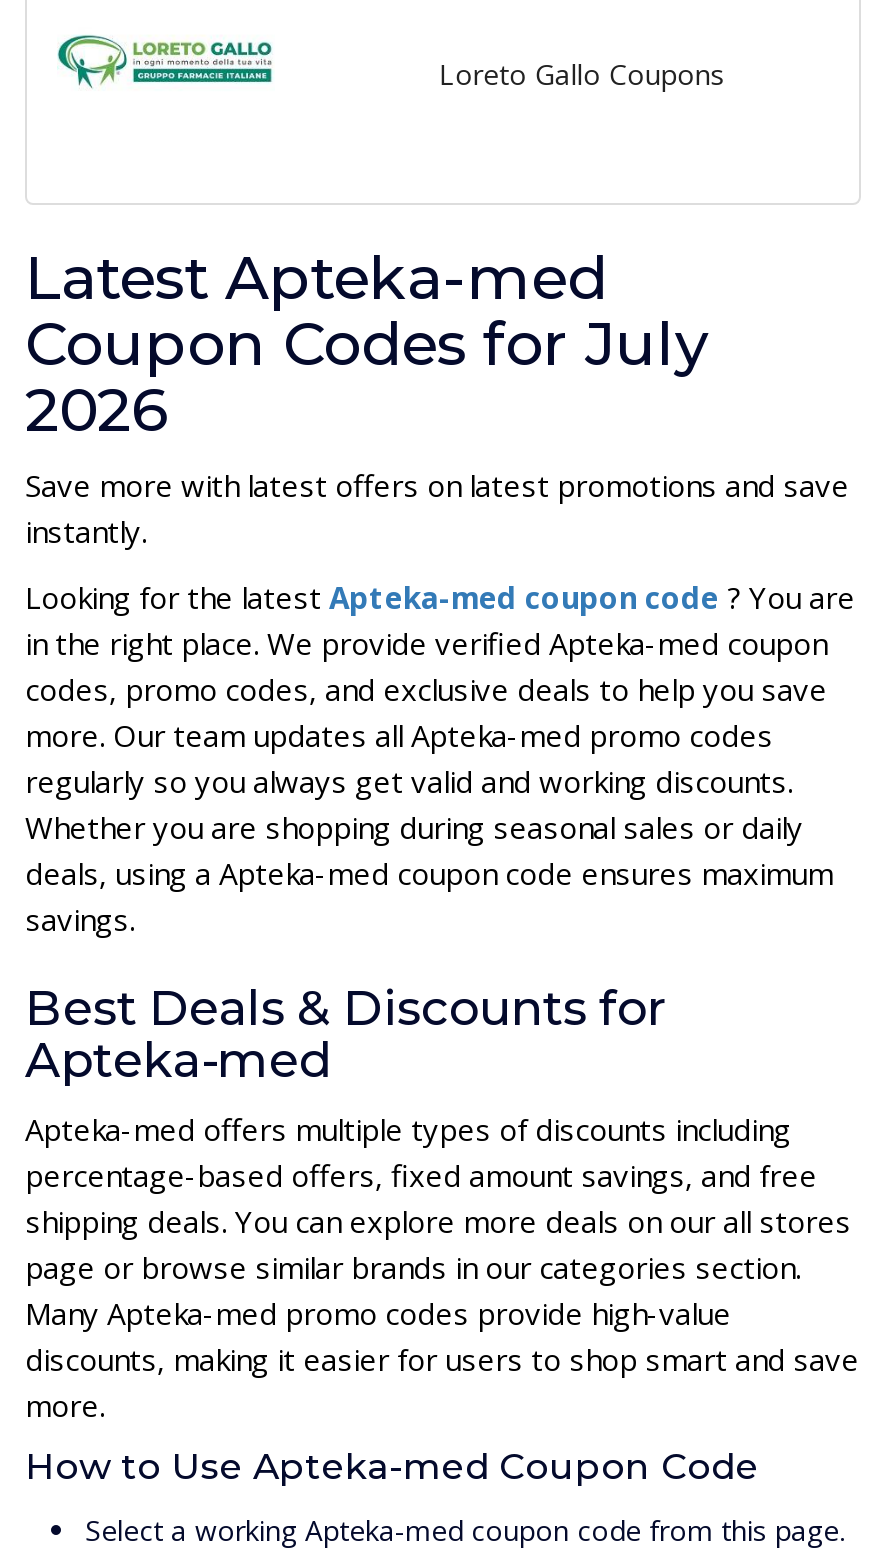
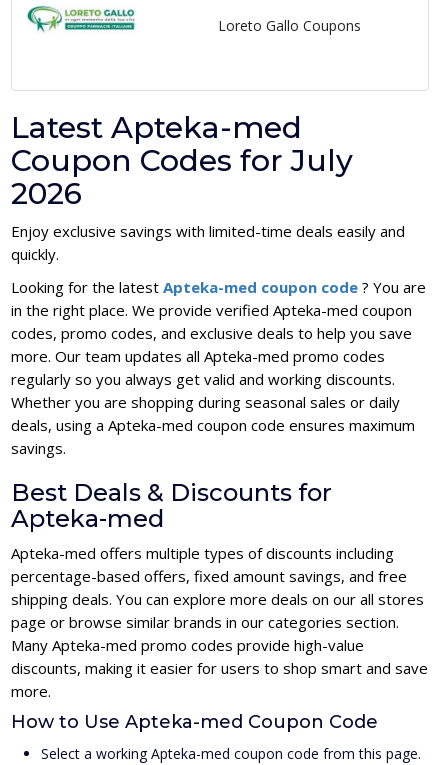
[25,465,849,551] Save more with latest offers on latest promotions and save | instantly. -> [11,221,405,264] Enjoy exclusive savings with limited-time deals easily and | quickly.

